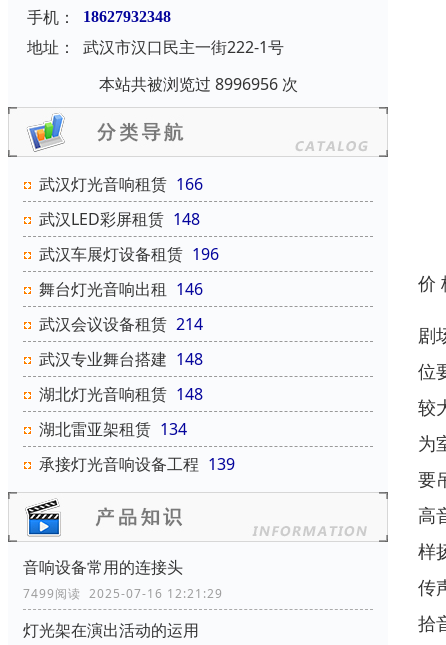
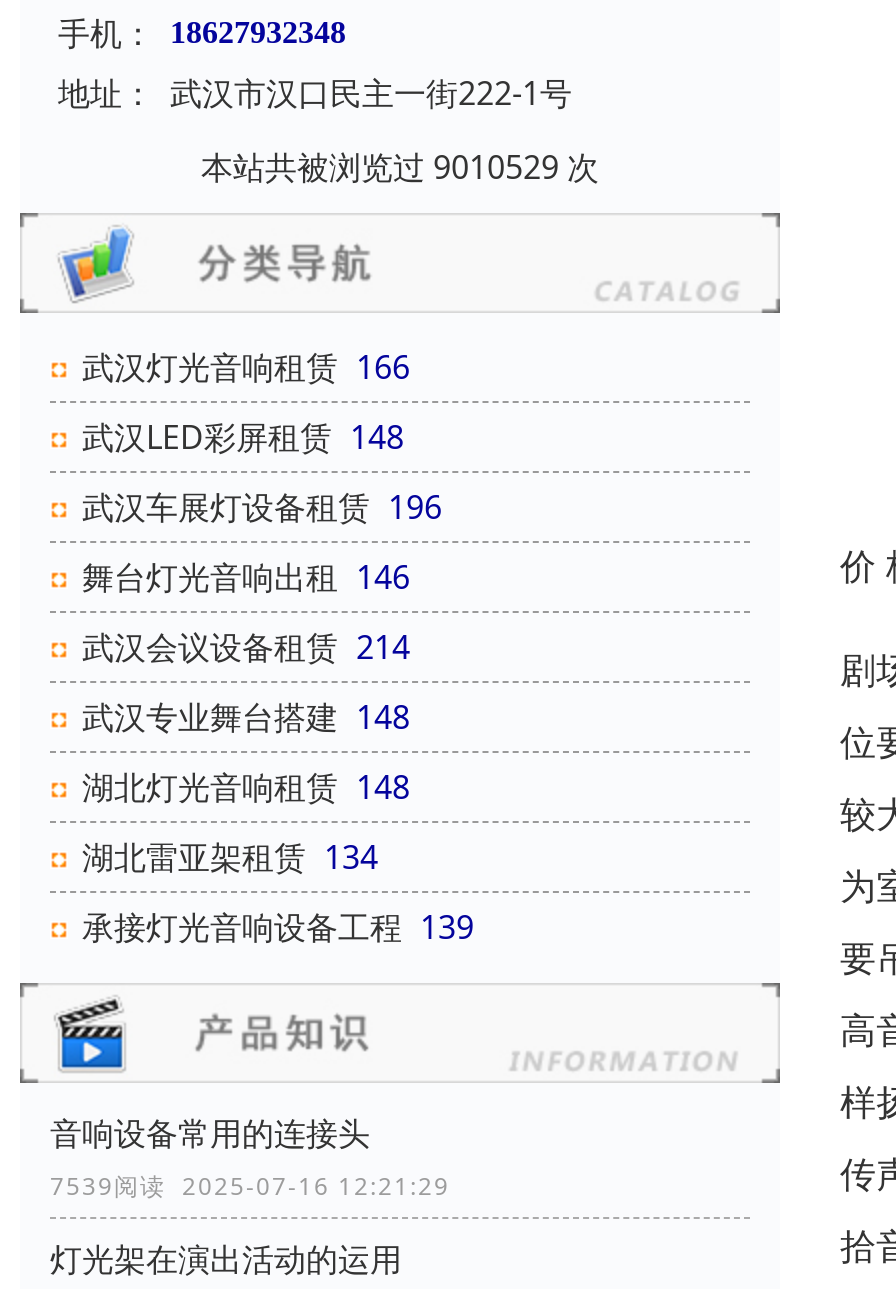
[98,73,297,95] 本站共被浏览过 8996956 次 -> [201,145,599,189] 本站共被浏览过 9010529 次
[23,585,223,602] 7499阅读 2025-07-16 12:21:29 -> [50,1169,450,1203] 7539阅读 2025-07-16 12:21:29

